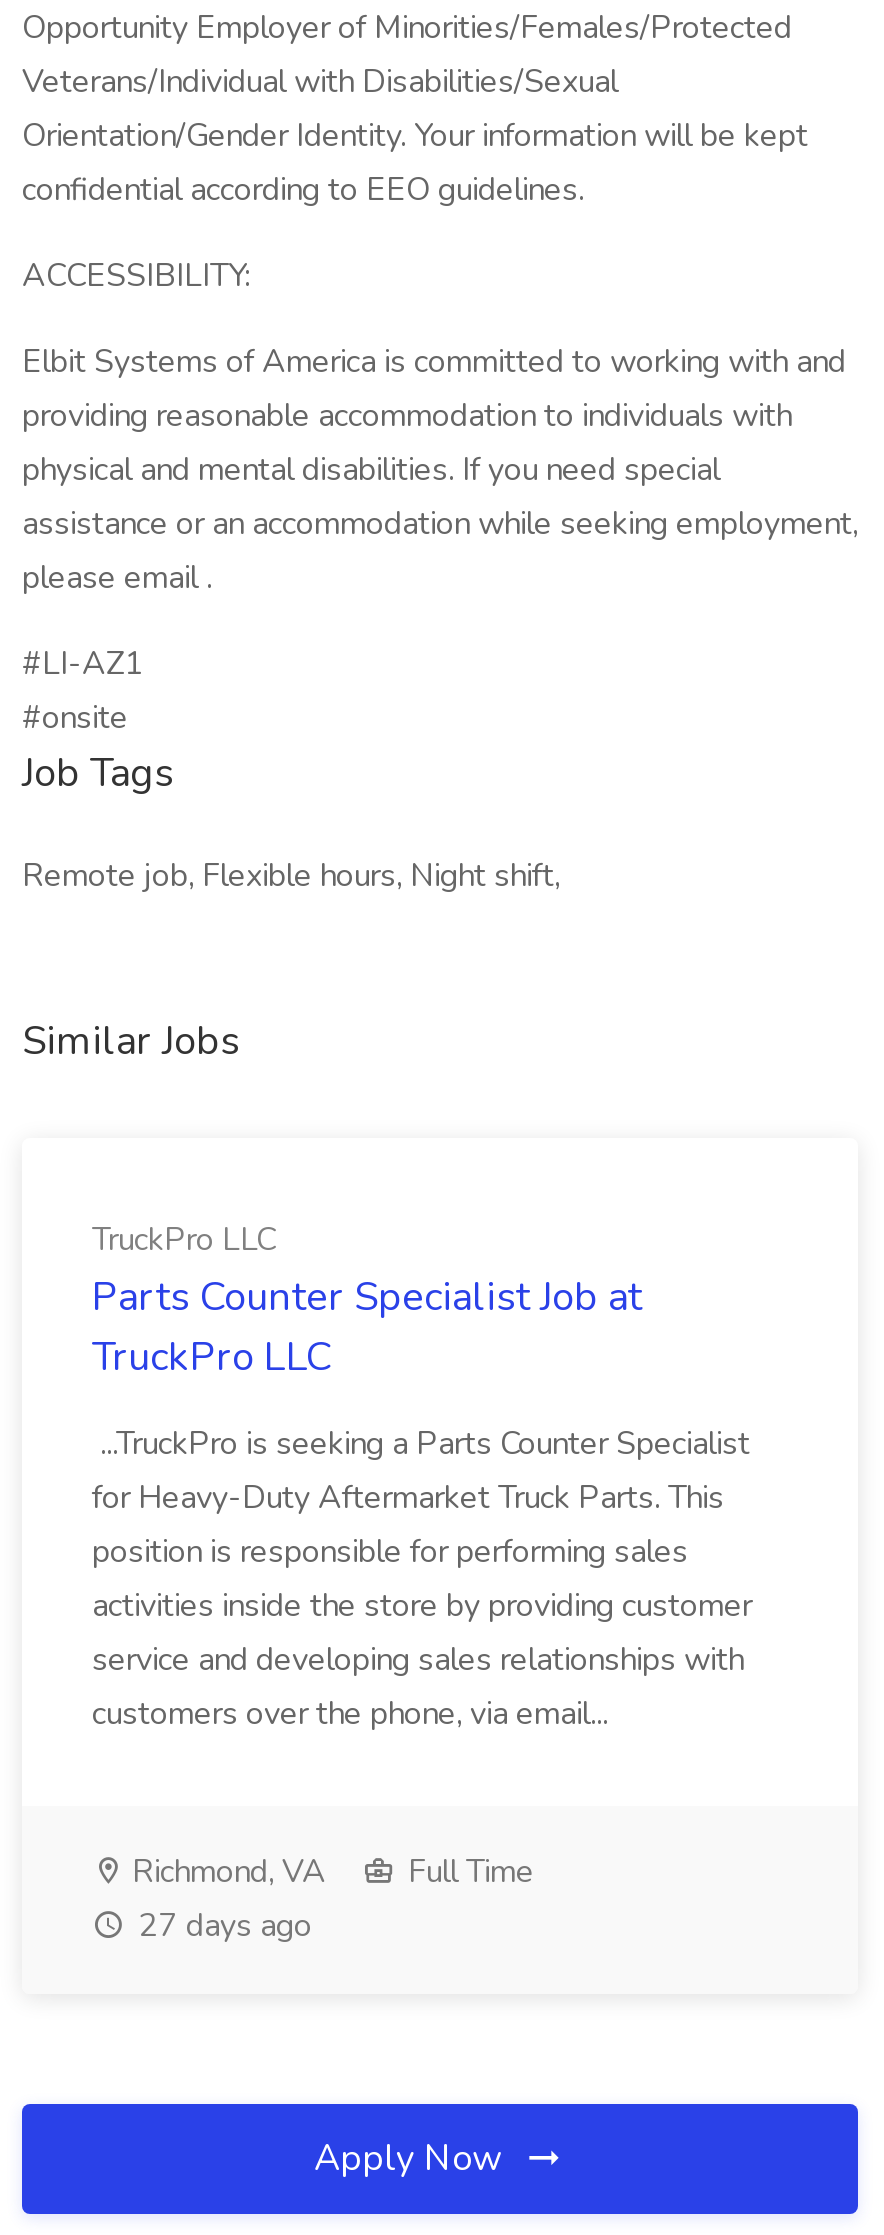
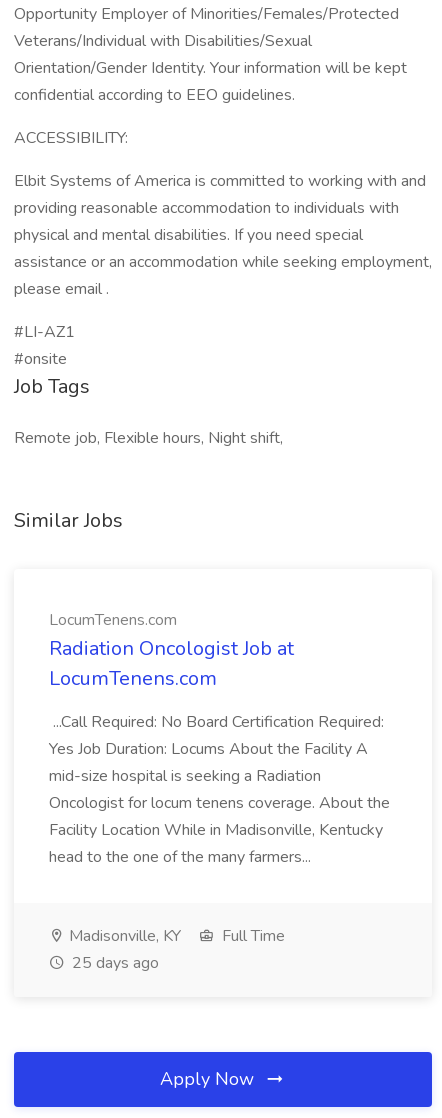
[92,1218,642,1384] TruckPro LLC | Parts Counter Specialist Job at | TruckPro LLC -> [49,609,294,692] LocumTenens.com | Radiation Oncologist Job at | LocumTenens.com
[92,1422,752,1736] ...TruckPro is seeking a Parts Counter Specialist | for Heavy-Duty Aftermarket Truck Parts. This | position is responsible for performing sales | activities inside the store by providing customer | service and developing sales relationships with | customers over the phone, via email... -> [49,711,390,868] ...Call Required: No Board Certification Required: | Yes Job Duration: Locums About the Facility A | mid-size hospital is seeking a Radiation | Oncologist for locum tenens coverage. About the | Facility Location While in Madisonville, Kentucky | head to the one of the many farmers...
[124,1850,326,1894] Richmond, VA -> [65,925,181,947] Madisonville, KY
[130,1904,312,1948] 27 days ago -> [68,952,159,974] 25 days ago

